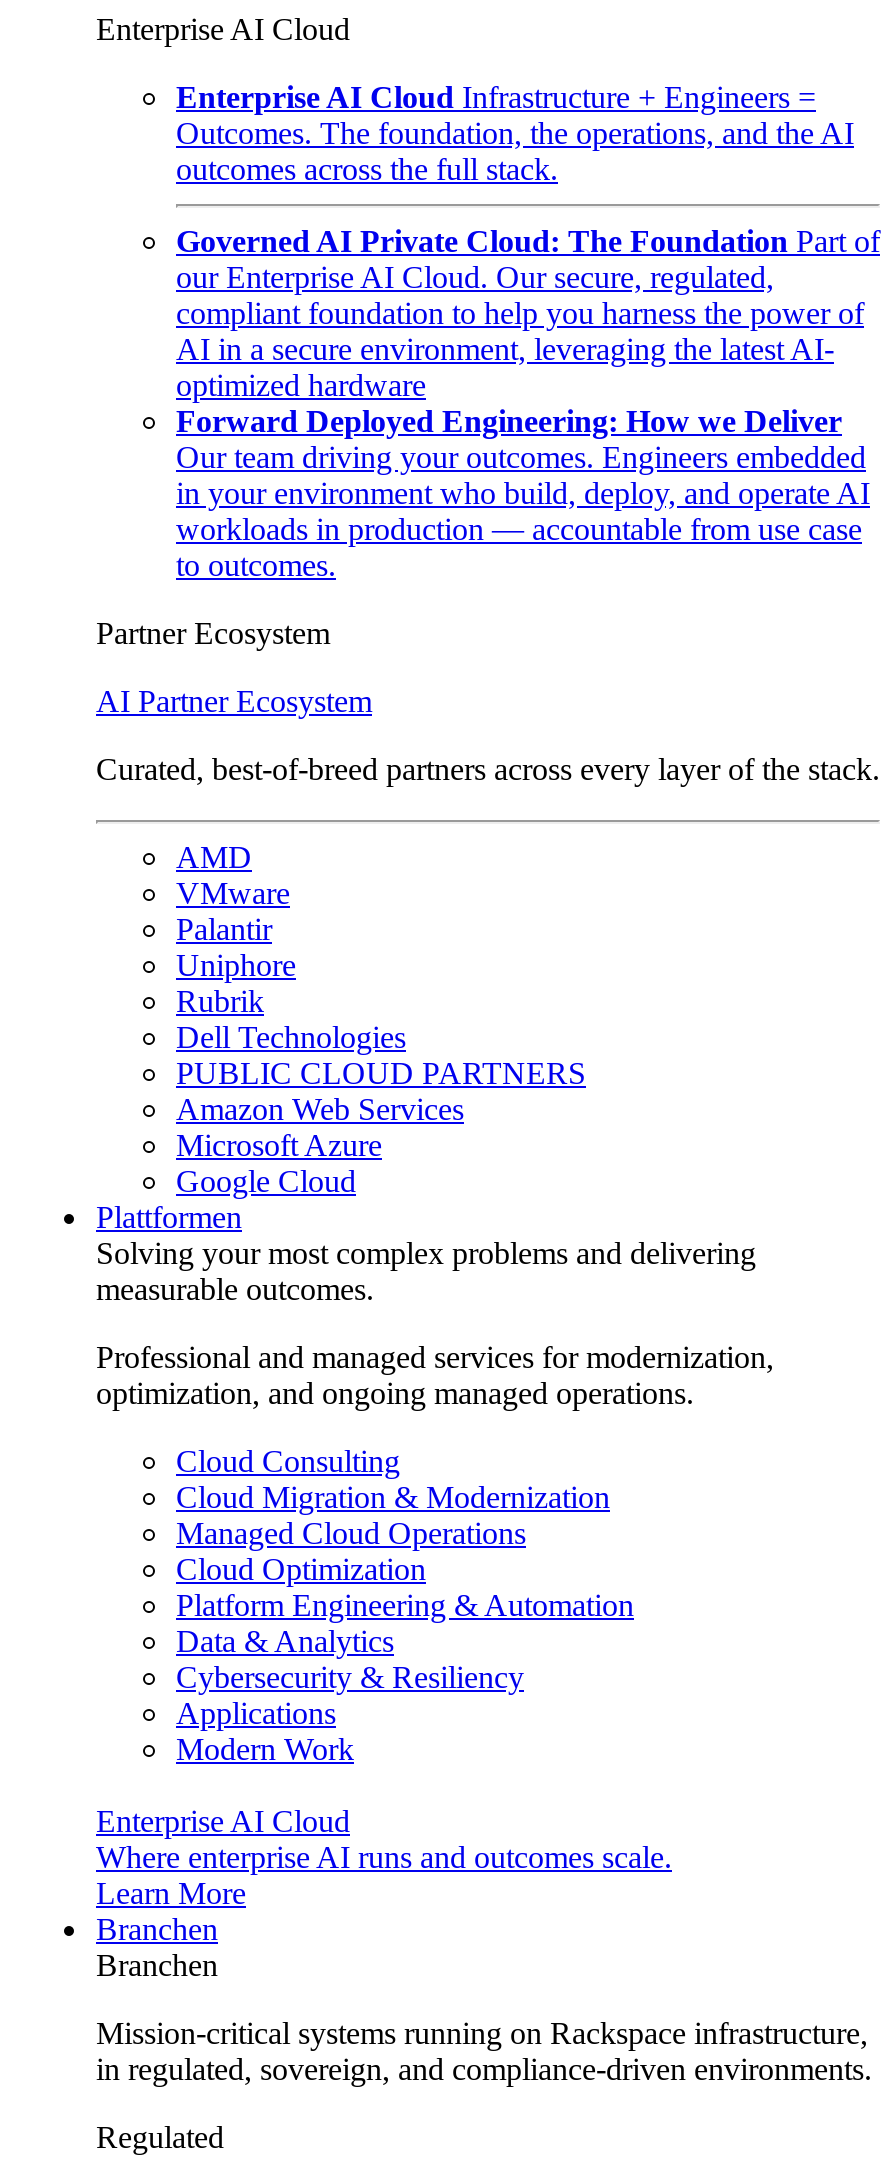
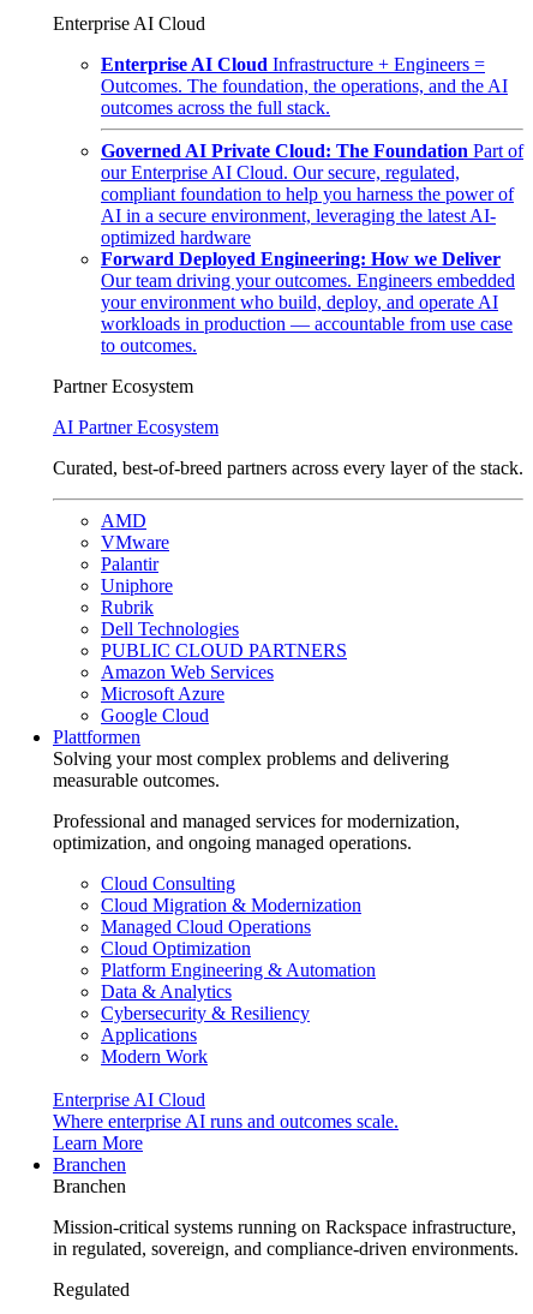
[176,476,870,510] in your environment who build, deploy, and operate AI -> [101,292,498,313] your environment who build, deploy, and operate AI

